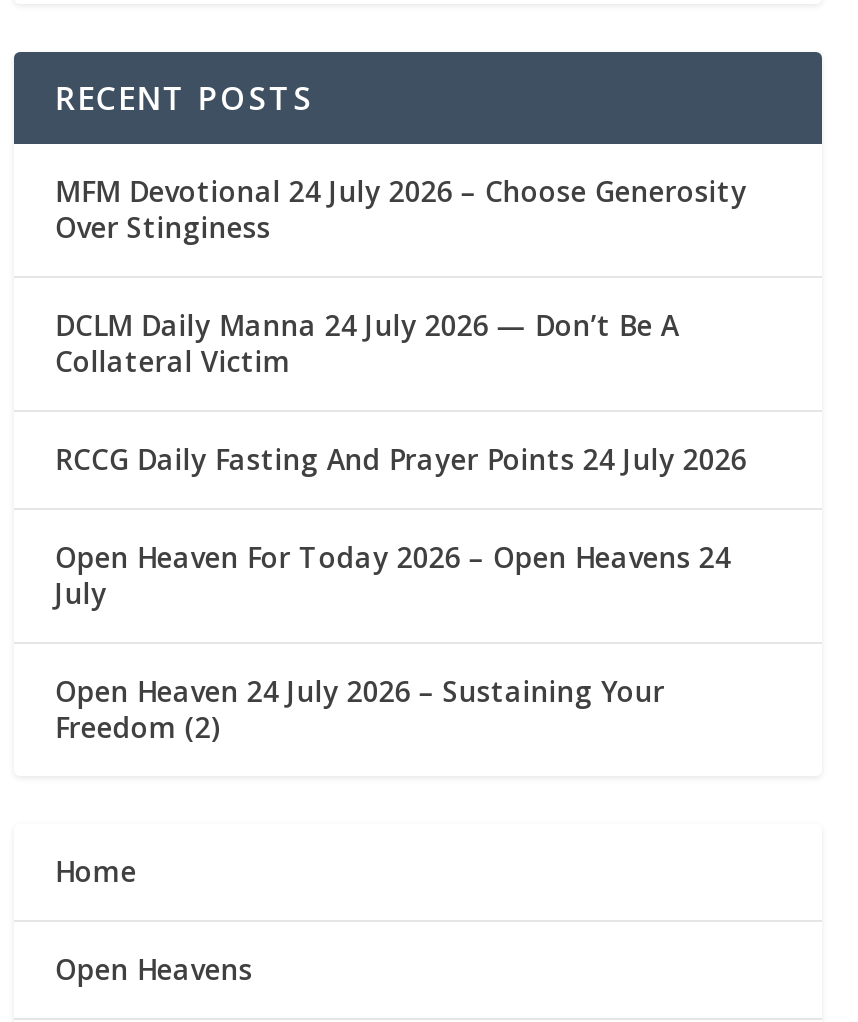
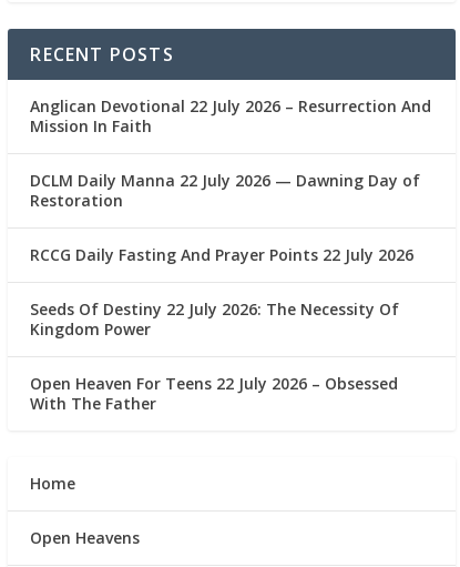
[55,171,747,245] MFM Devotional 24 July 2026 – Choose Generosity | Over Stinginess -> [30,95,432,136] Anglican Devotional 22 July 2026 – Resurrection And | Mission In Faith
[55,305,679,379] DCLM Daily Manna 24 July 2026 — Don’t Be A | Collateral Victim -> [30,169,421,210] DCLM Daily Manna 22 July 2026 — Dawning Day of | Restoration
[55,439,747,477] RCCG Daily Fasting And Prayer Points 24 July 2026 -> [30,244,414,265] RCCG Daily Fasting And Prayer Points 22 July 2026
[55,537,731,611] Open Heaven For Today 2026 – Open Heavens 24 | July -> [30,298,399,339] Seeds Of Destiny 22 July 2026: The Necessity Of | Kingdom Power
[55,671,665,745] Open Heaven 24 July 2026 – Sustaining Your | Freedom (2) -> [30,372,398,413] Open Heaven For Teens 22 July 2026 – Obsessed | With The Father

